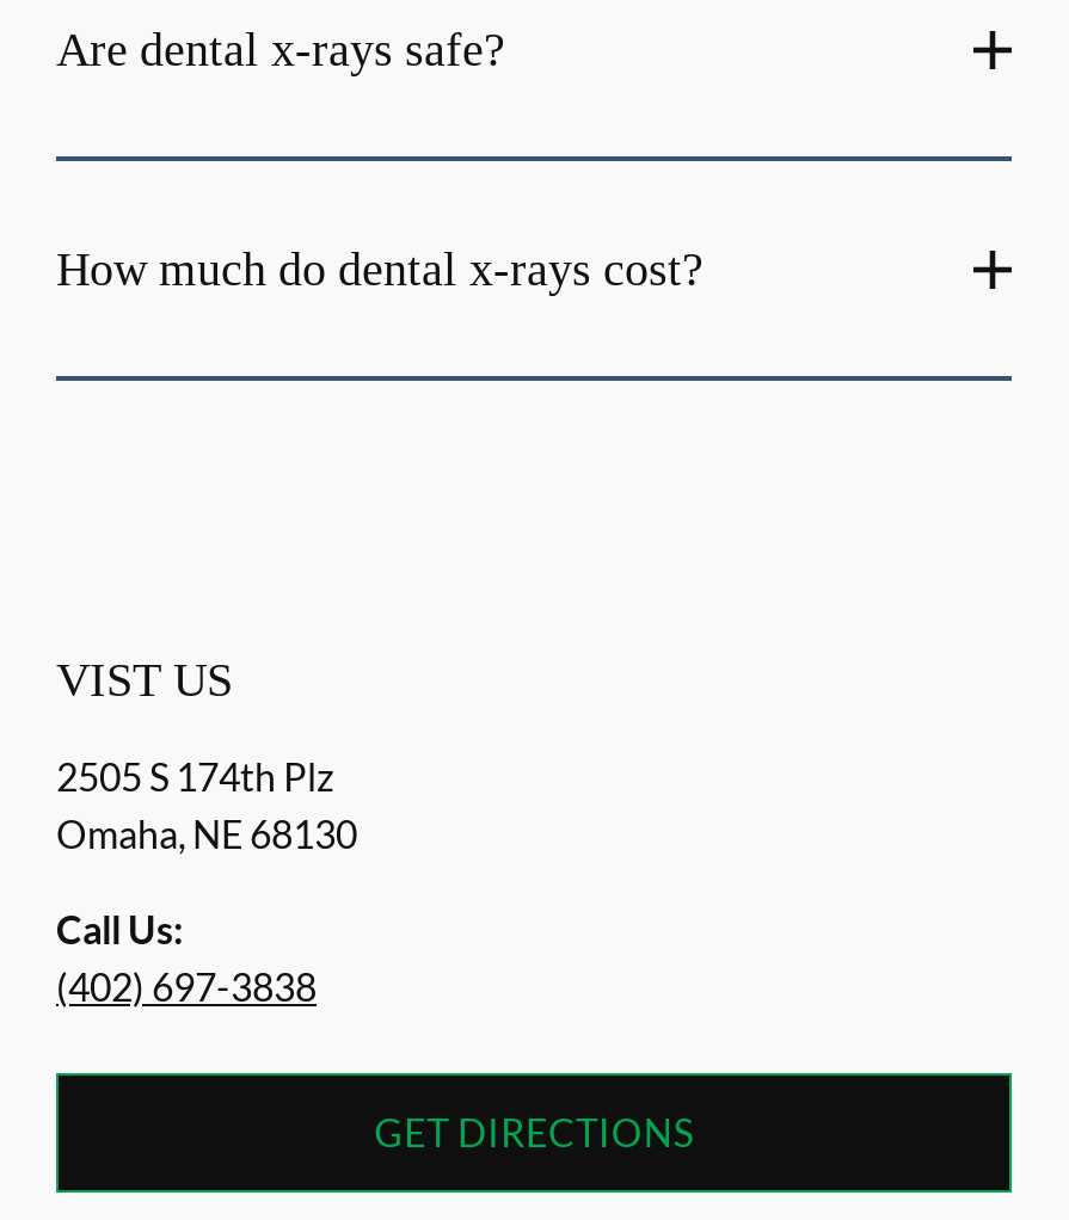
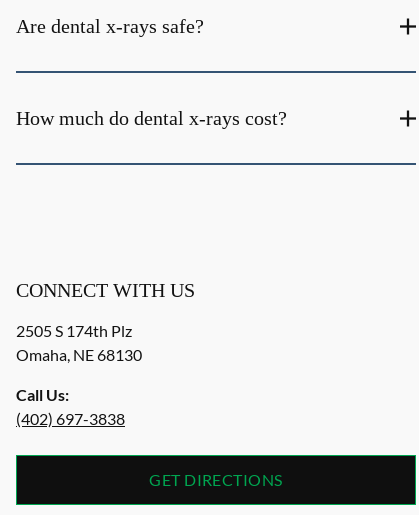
[56,653,233,705] VIST US -> [16,279,195,301] CONNECT WITH US

